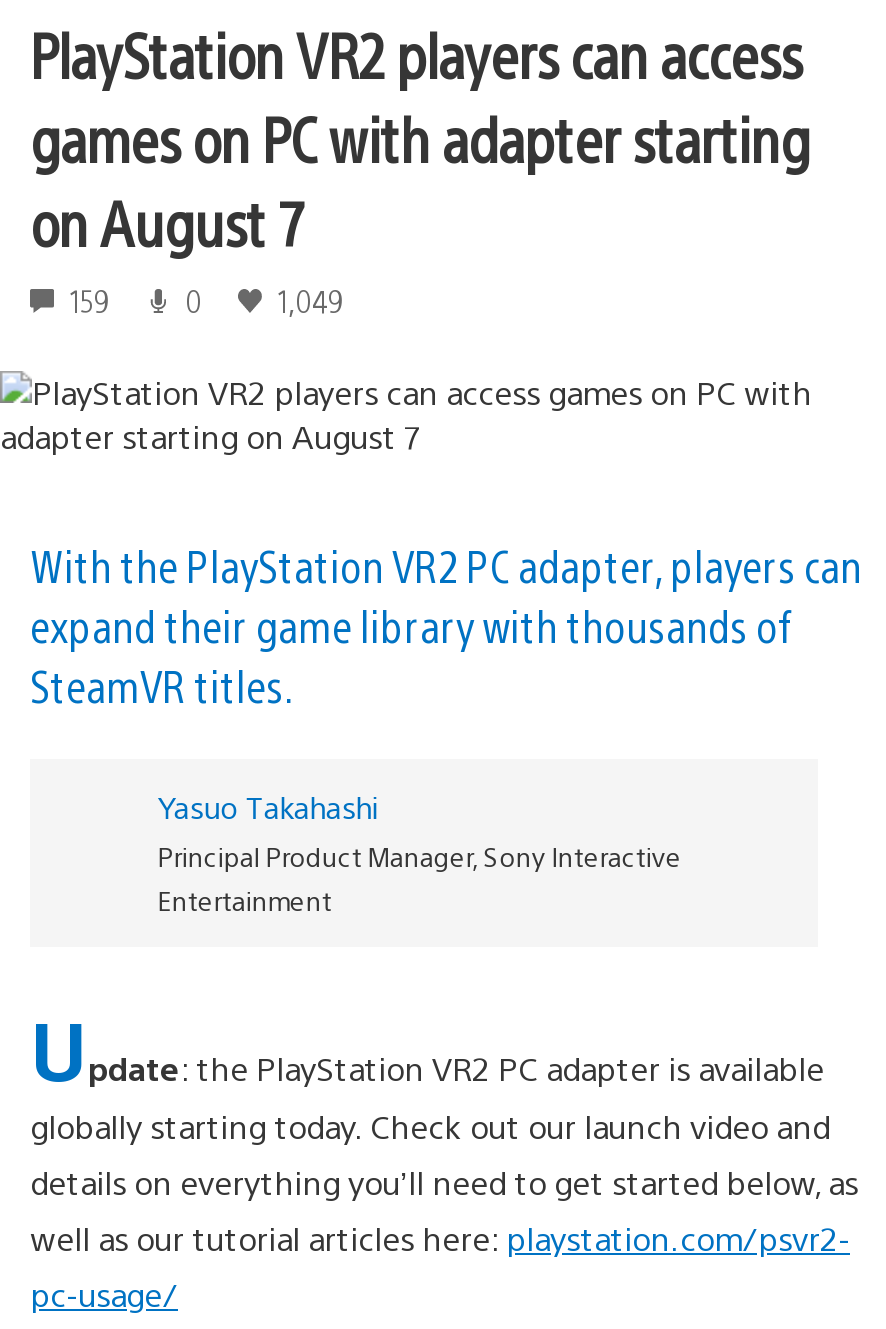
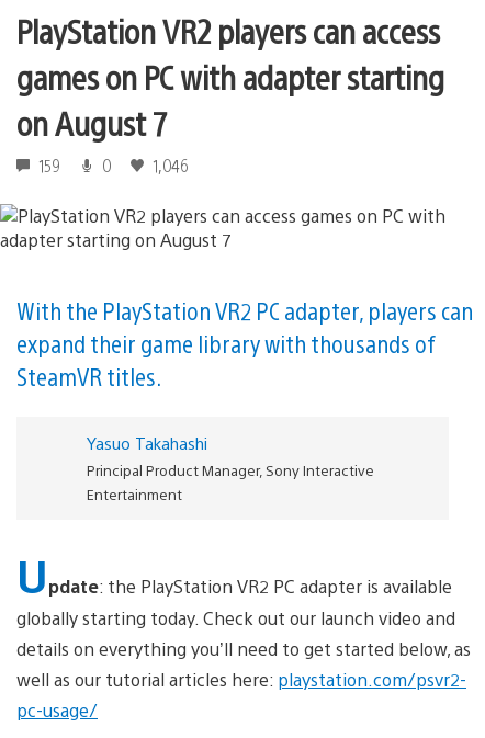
[70,279,344,321] 159 0 1,049 -> [38,154,189,177] 159 0 1,046

